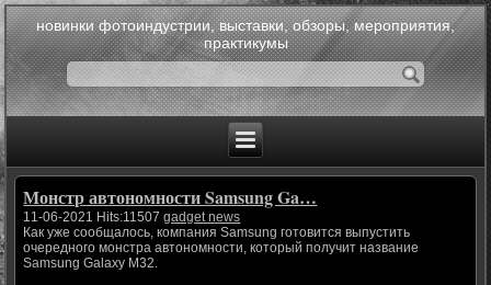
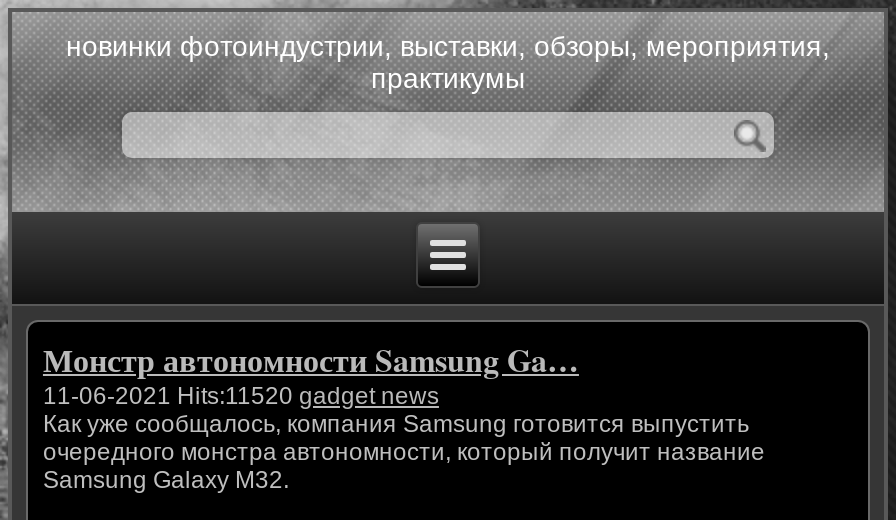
[24,210,241,225] 11-06-2021 Hits:11507 gadget news -> [43,383,439,411] 11-06-2021 Hits:11520 gadget news

